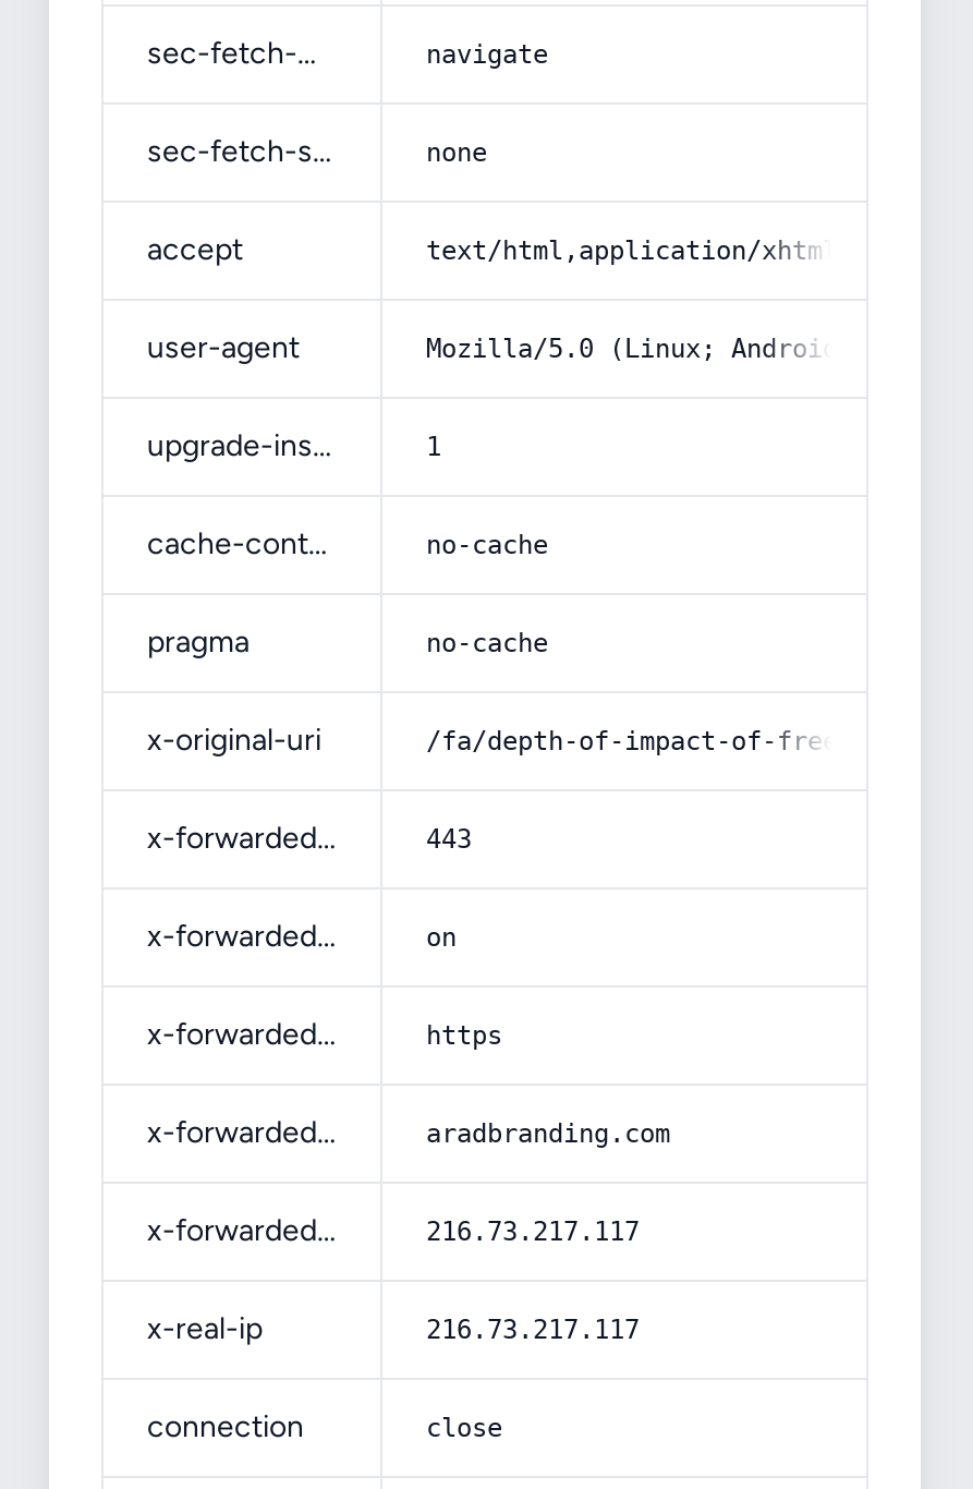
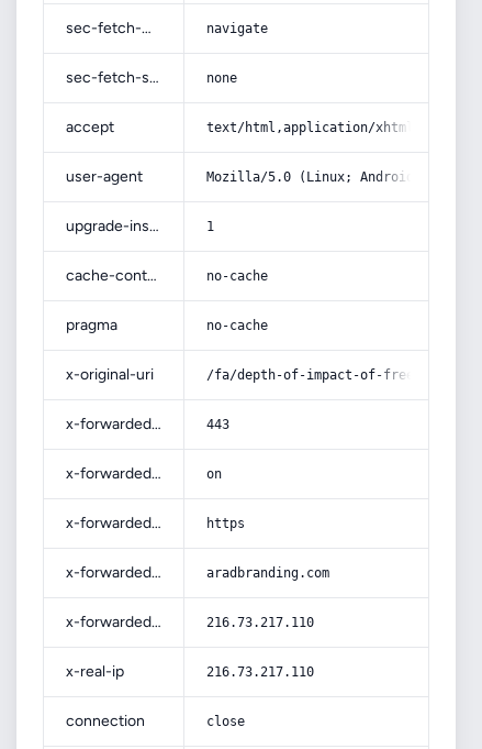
[426,1216,640,1247] 216.73.217.117 -> [206,615,314,630] 216.73.217.110
[426,1315,640,1345] 216.73.217.117 -> [206,664,314,680] 216.73.217.110

